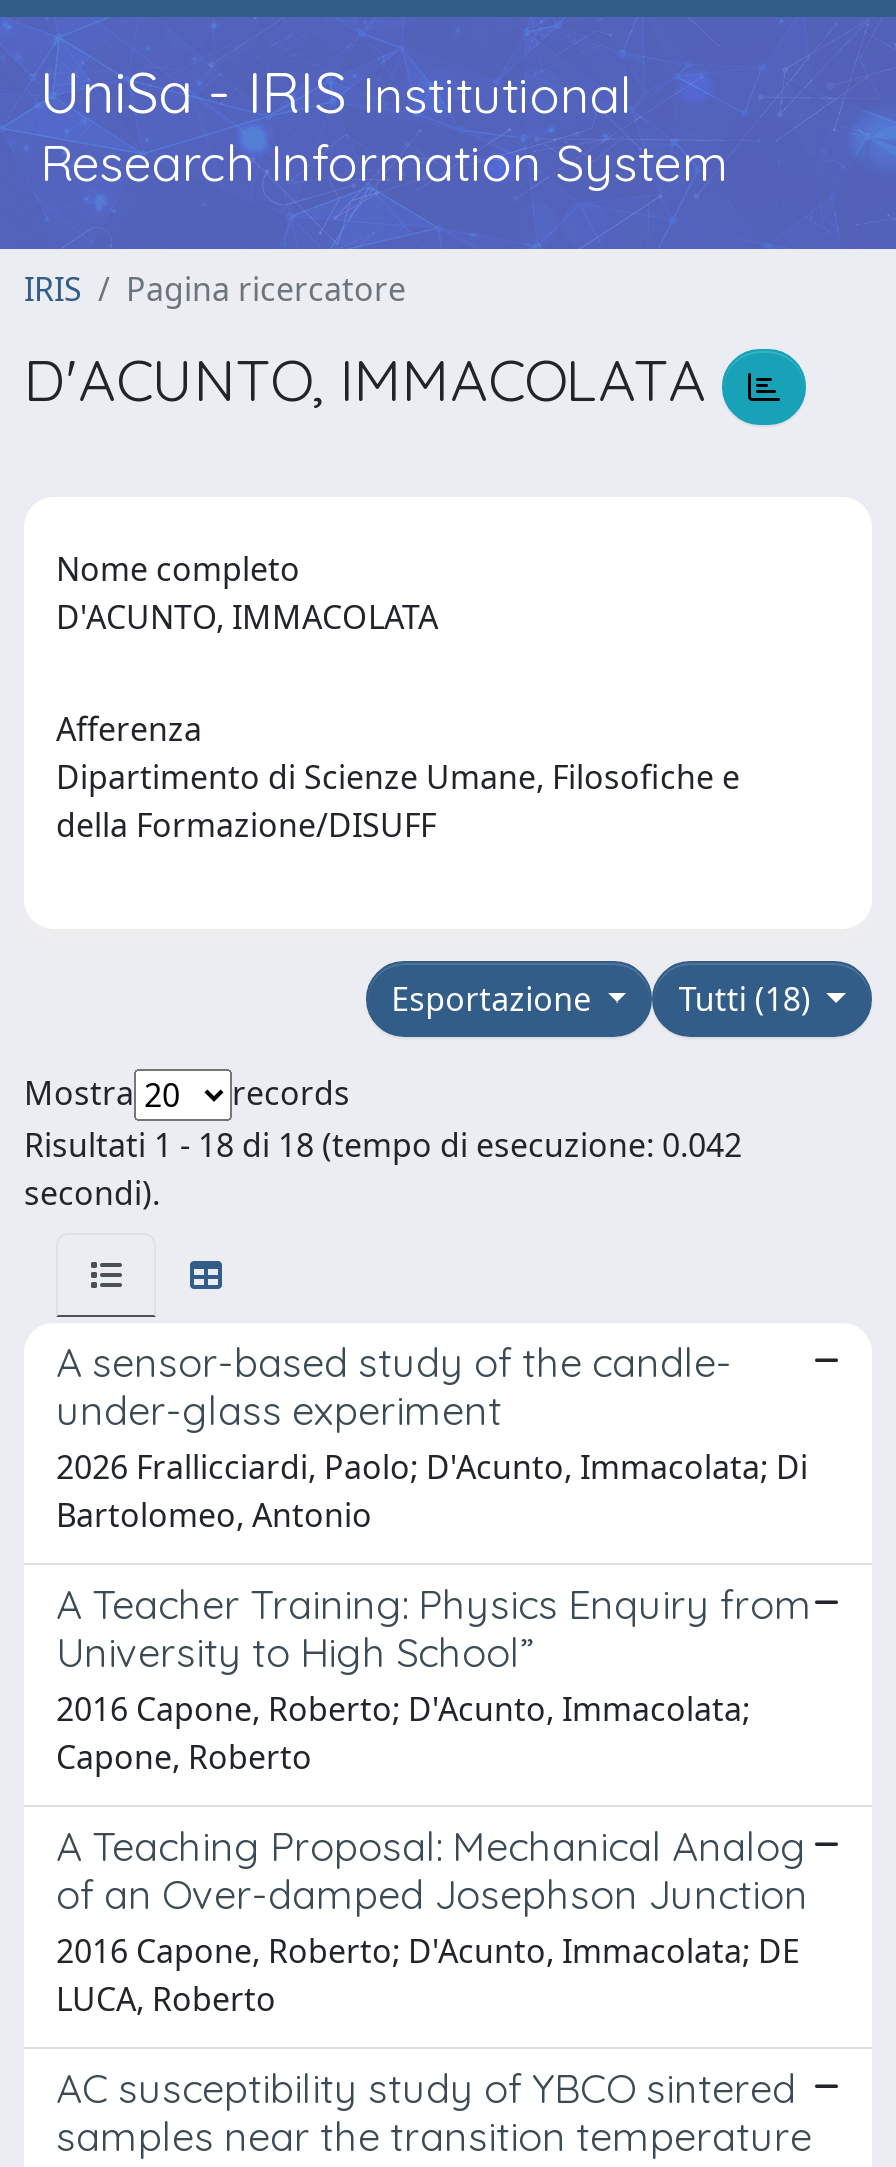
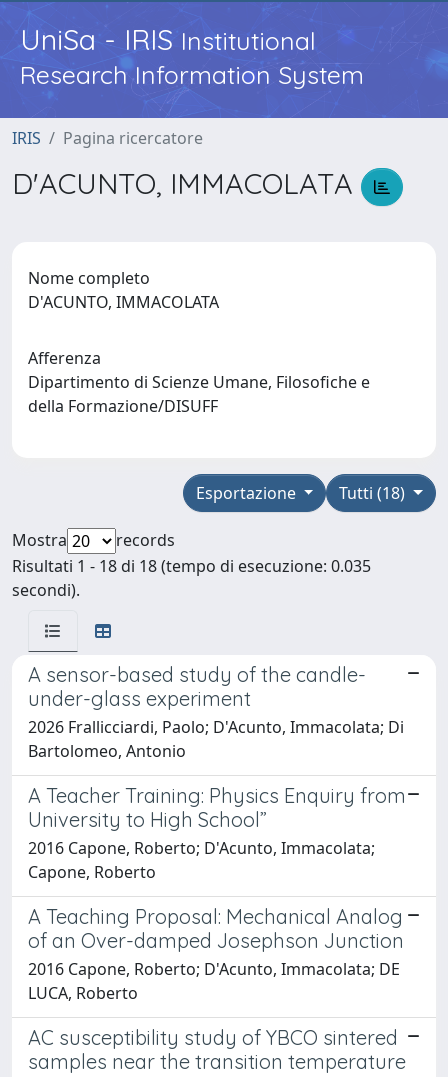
[24,1123,742,1167] Risultati 1 - 18 di 18 (tempo di esecuzione: 0.042 -> [12,555,371,577] Risultati 1 - 18 di 18 (tempo di esecuzione: 0.035

